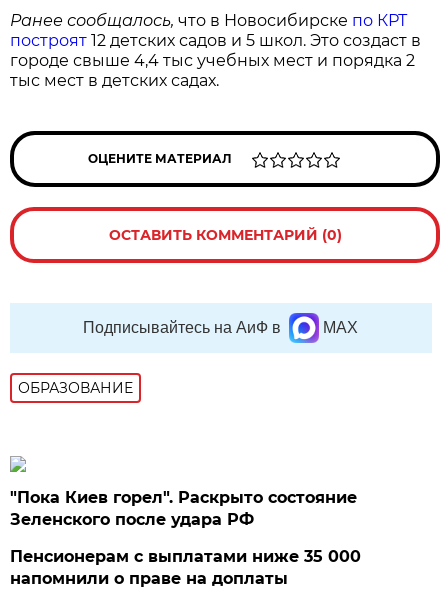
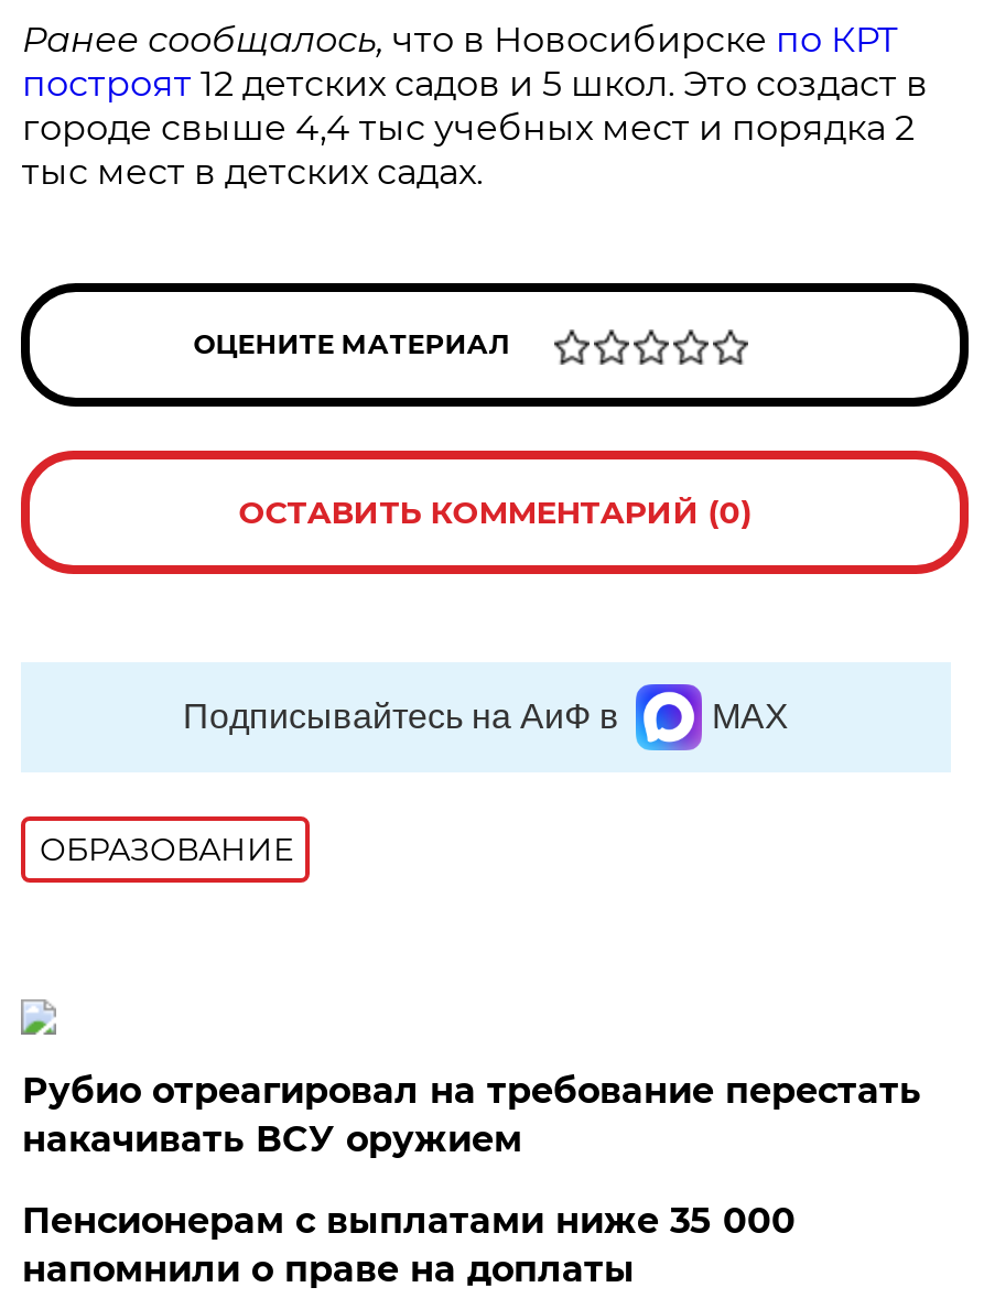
[10,488,357,529] "Пока Киев горел". Раскрыто состояние | Зеленского после удара РФ -> [22,1070,921,1160] Рубио отреагировал на требование перестать | накачивать ВСУ оружием

